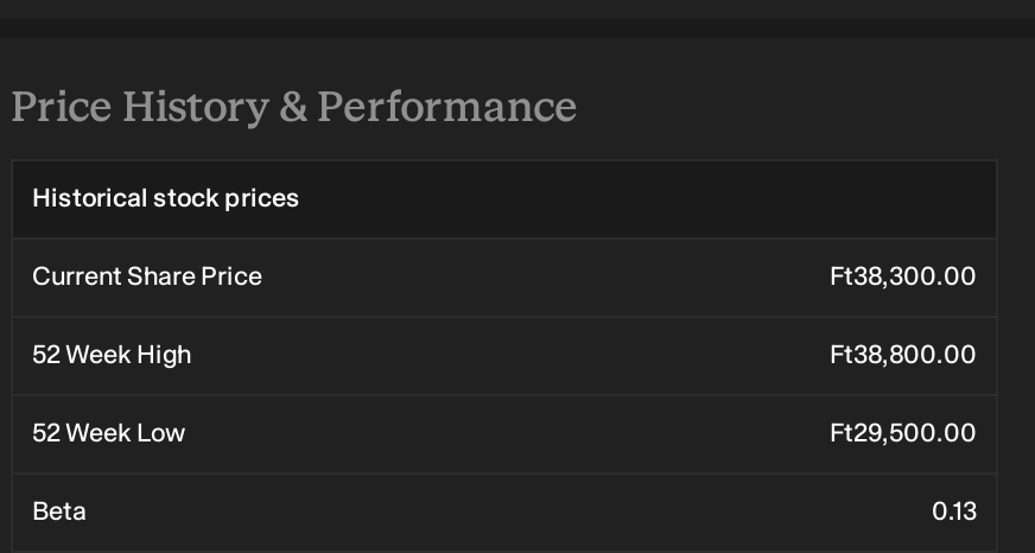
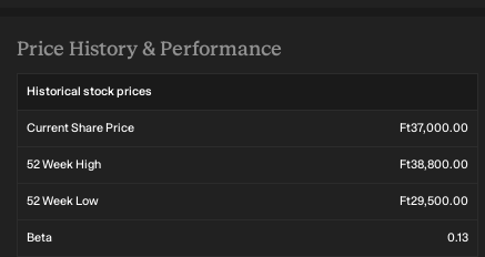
[830,260,977,291] Ft38,300.00 -> [400,120,468,135] Ft37,000.00

